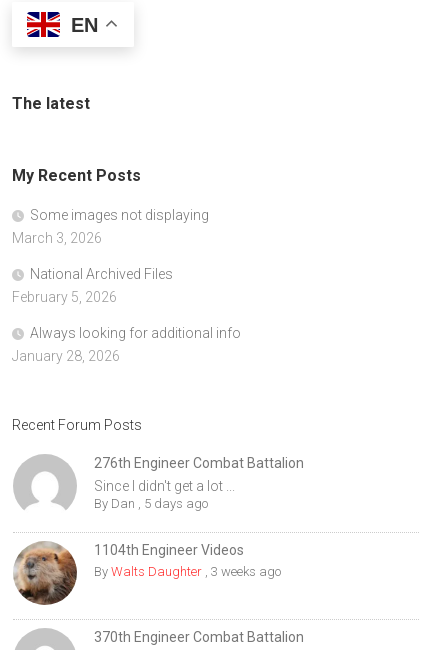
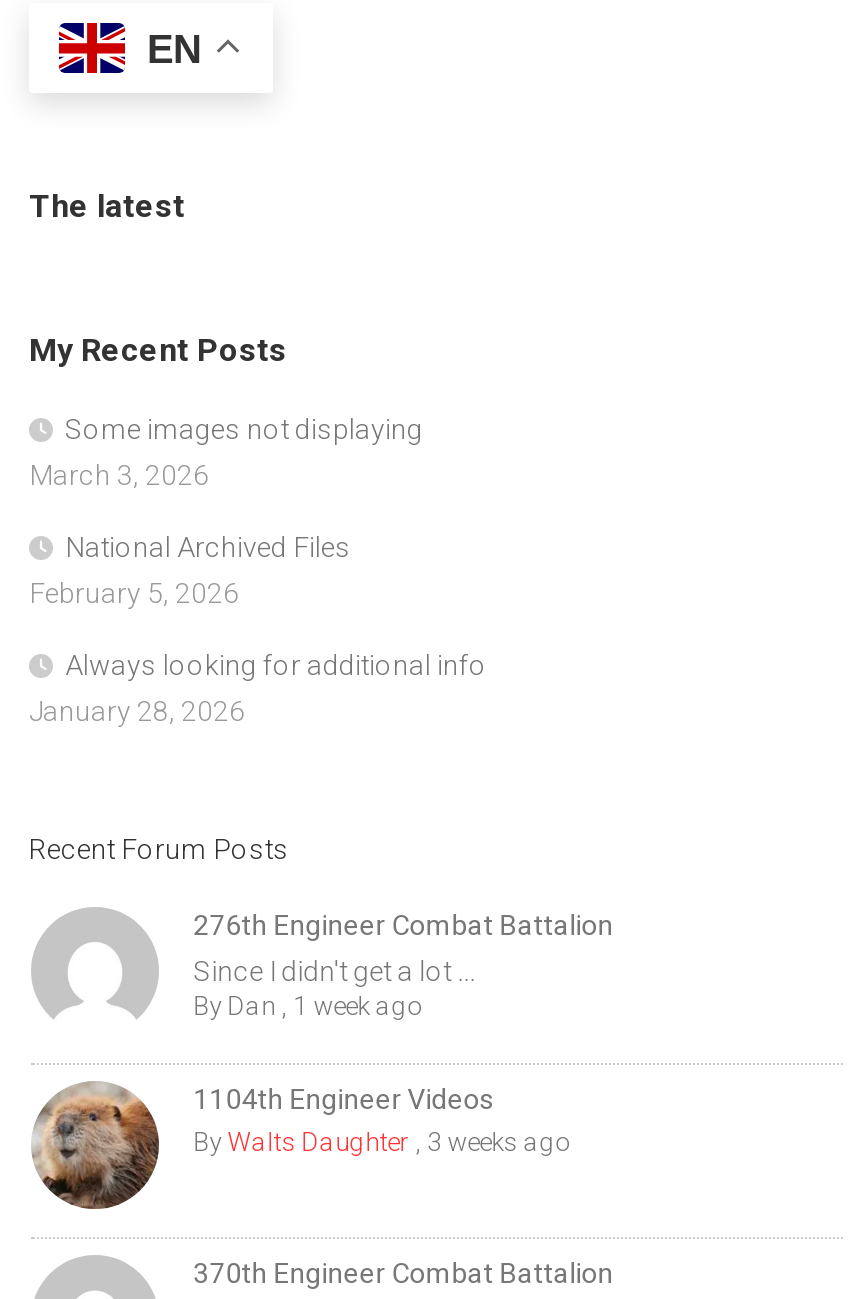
[94,496,208,511] By Dan, 5 days ago -> [193,991,419,1021] By Dan, 1 week ago

